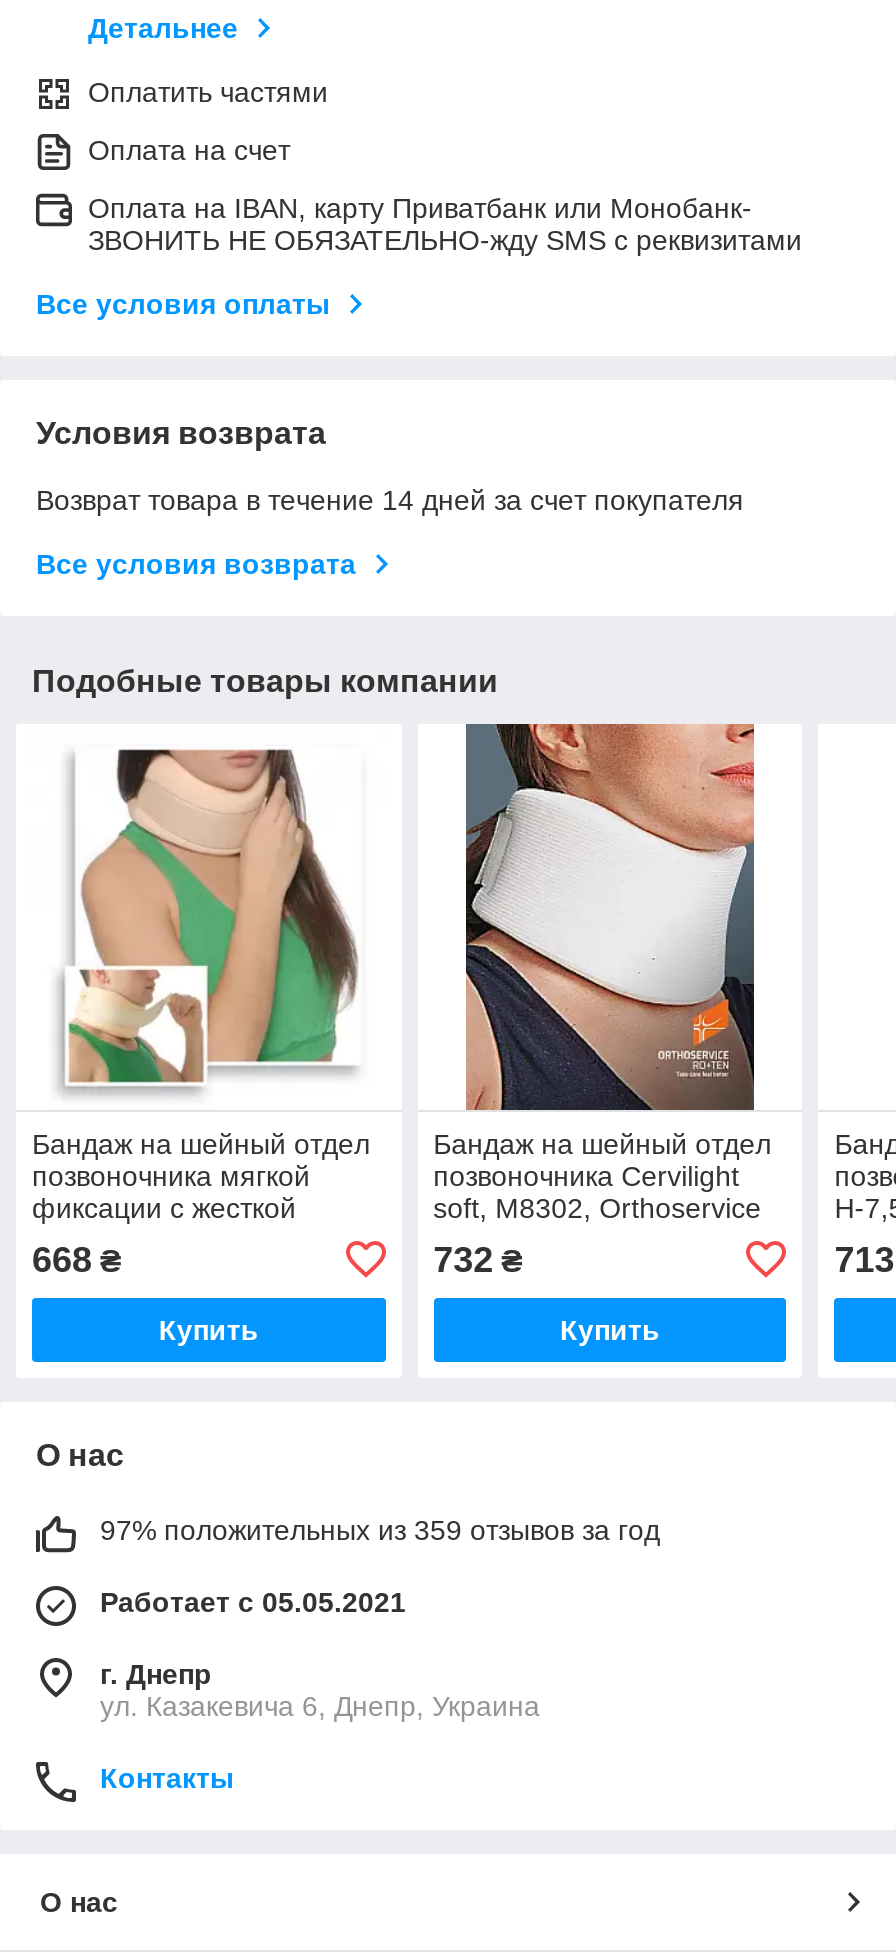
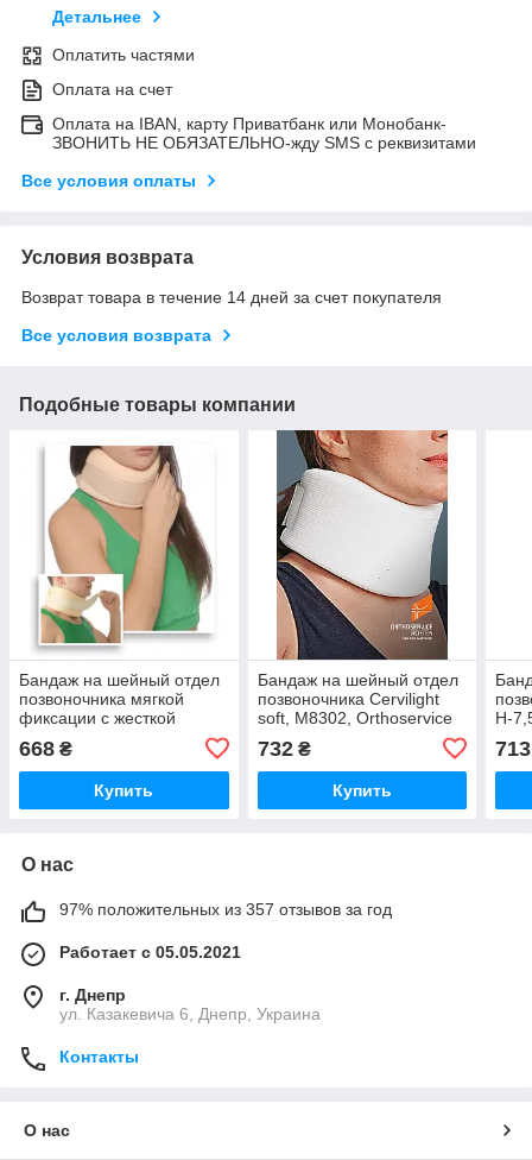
[100,1514,660,1546] 97% положительных из 359 отзывов за год -> [59,899,392,918] 97% положительных из 357 отзывов за год

